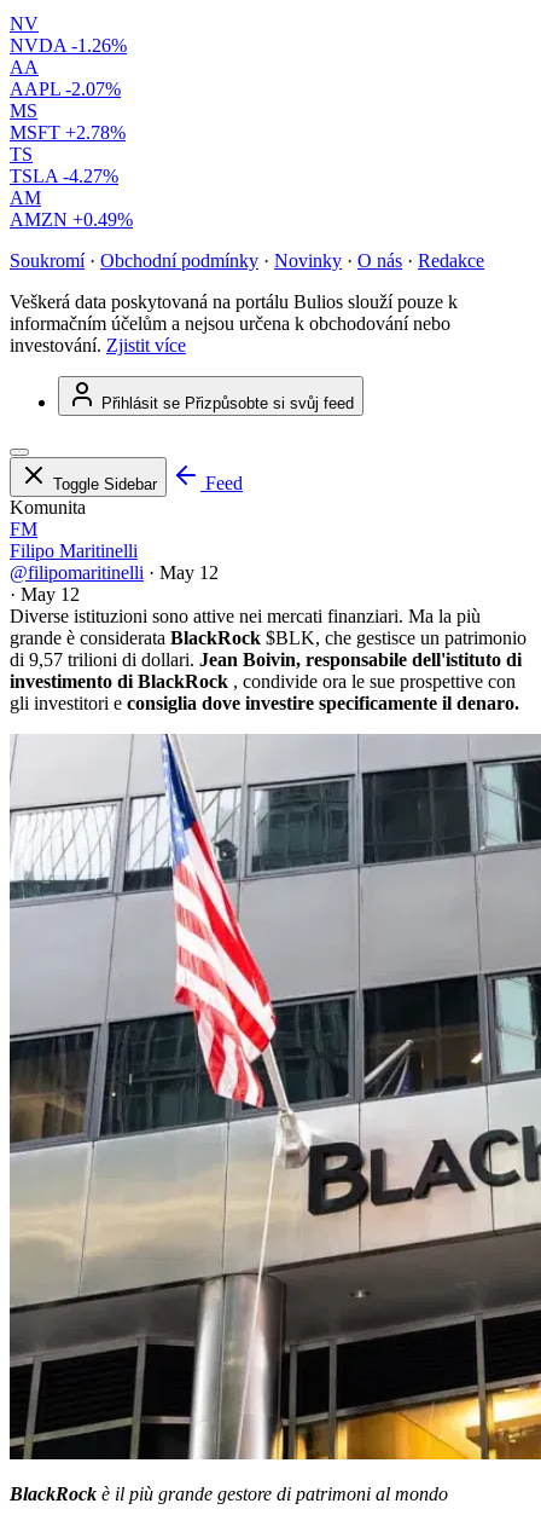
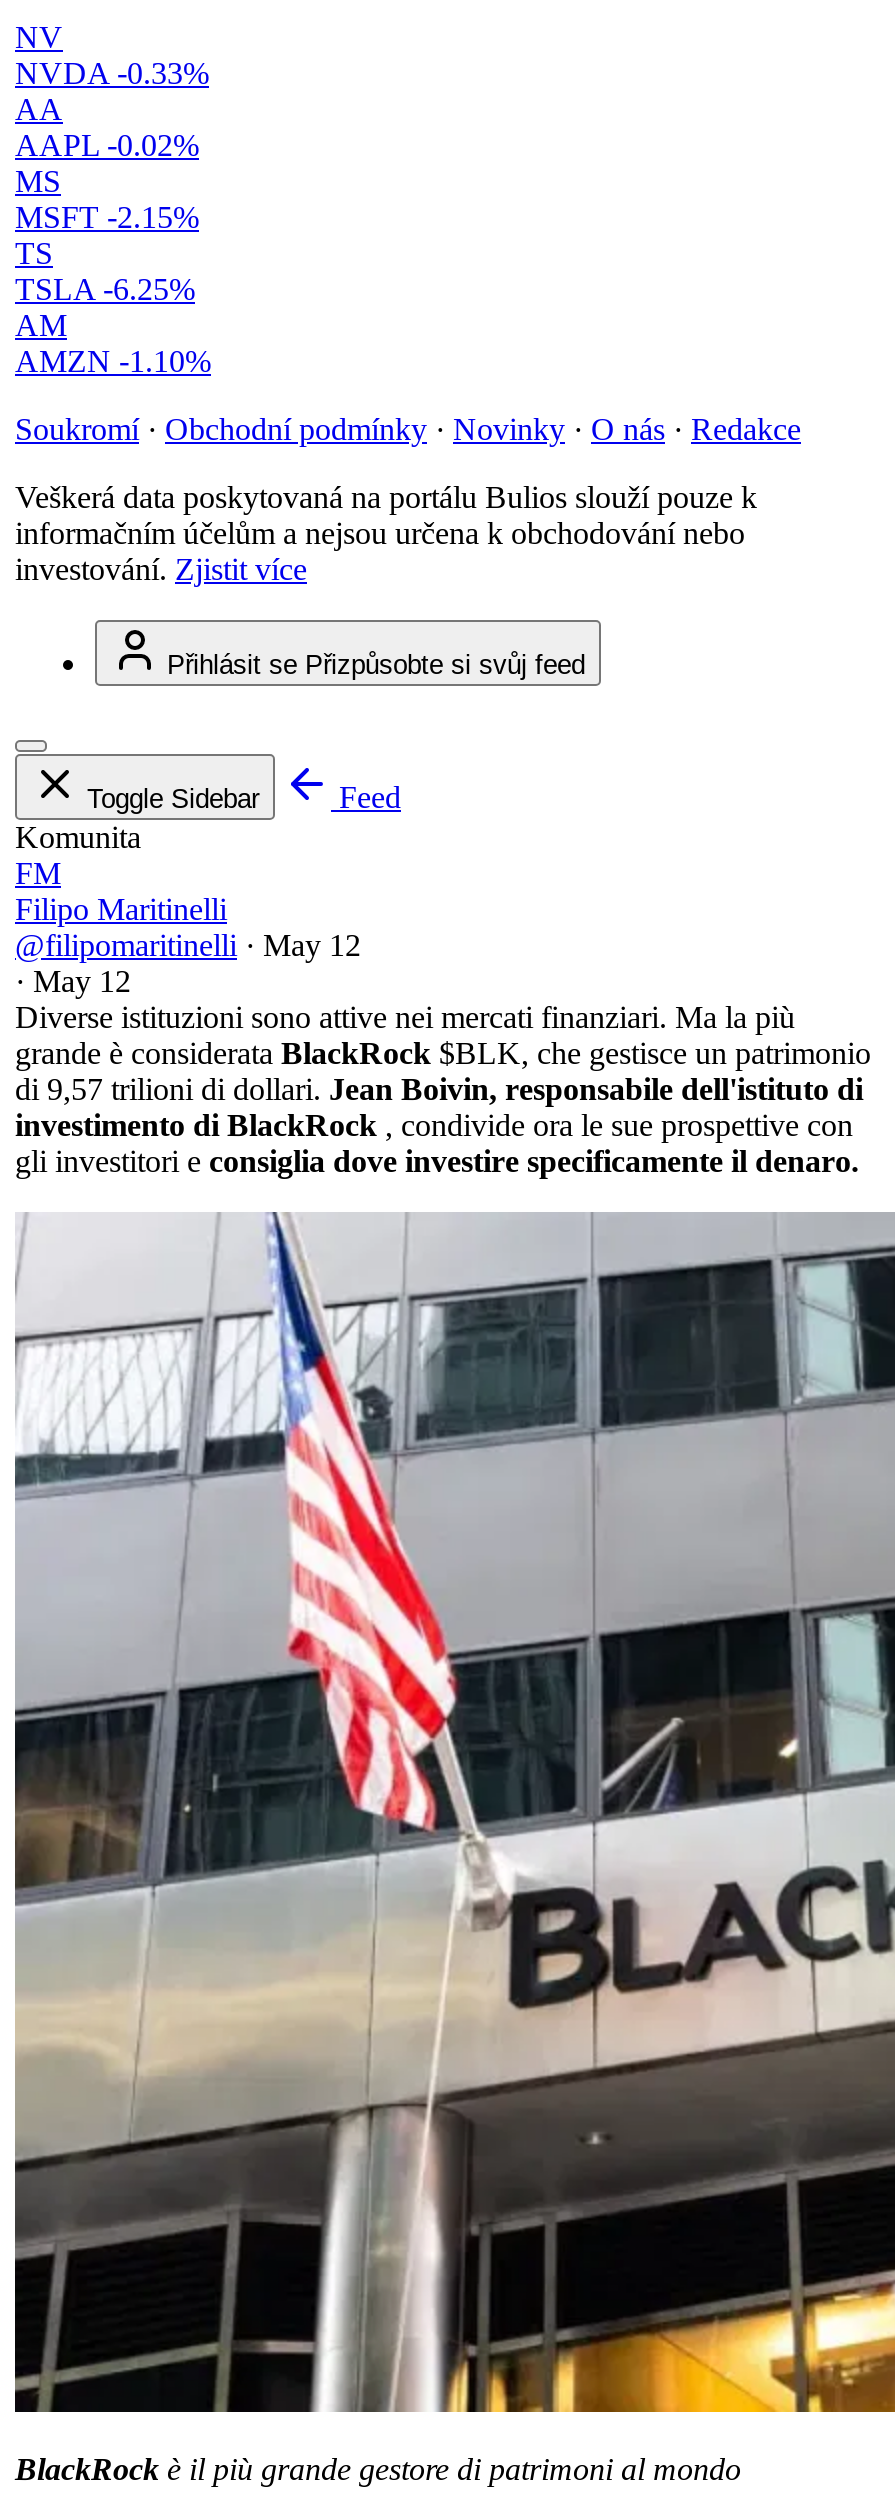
[10,35,127,56] NVDA -1.26% -> [15,56,209,90] NVDA -0.33%
[10,79,121,99] AAPL -2.07% -> [15,128,199,162] AAPL -0.02%
[10,122,126,143] MSFT +2.78% -> [15,200,199,234] MSFT -2.15%
[10,166,118,186] TSLA -4.27% -> [15,272,195,306] TSLA -6.25%
[10,209,133,230] AMZN +0.49% -> [15,344,211,378] AMZN -1.10%

